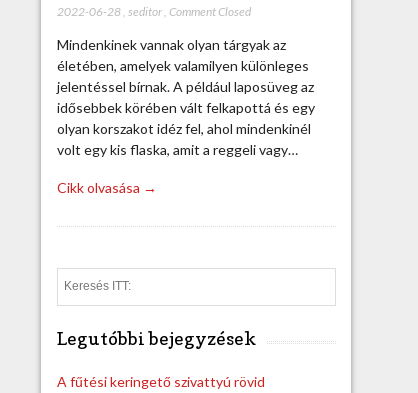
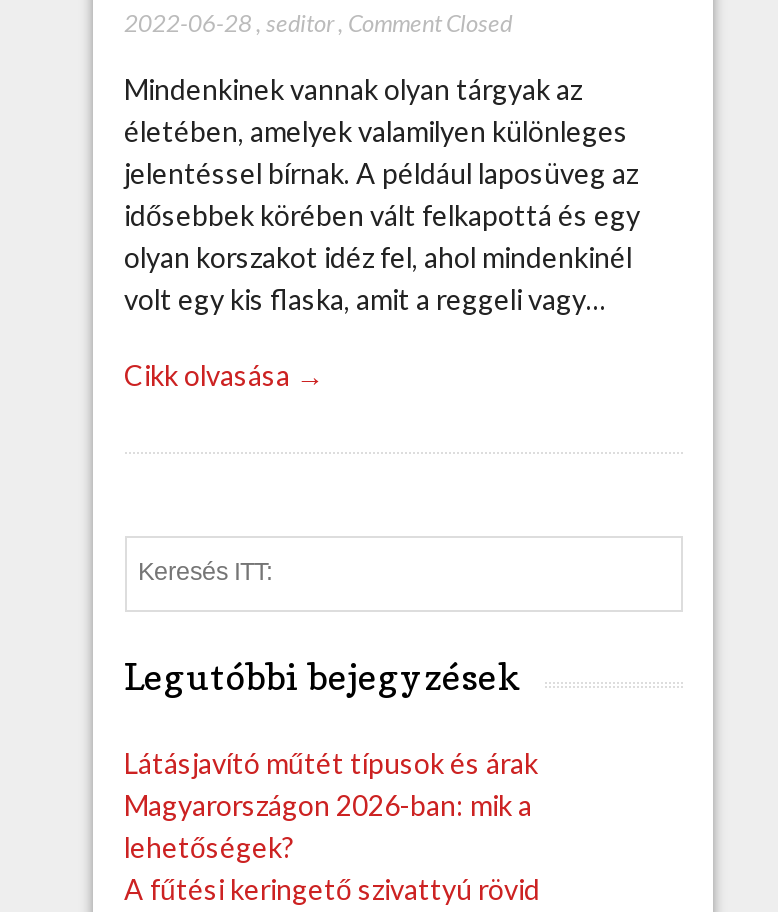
none -> [124,746,538,864] Látásjavító műtét típusok és árak | Magyarországon 2026-ban: mik a | lehetőségek?

